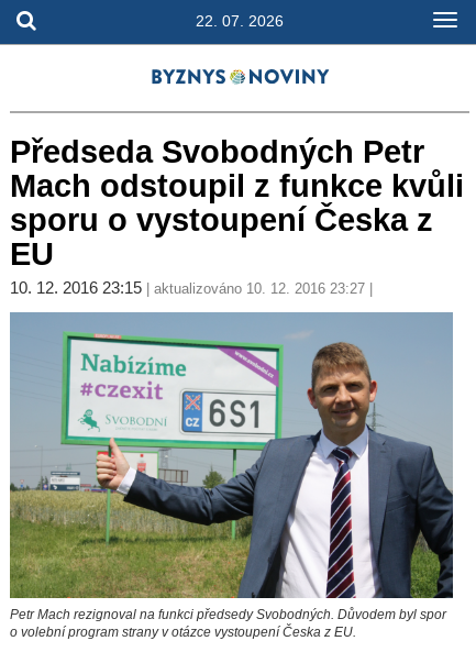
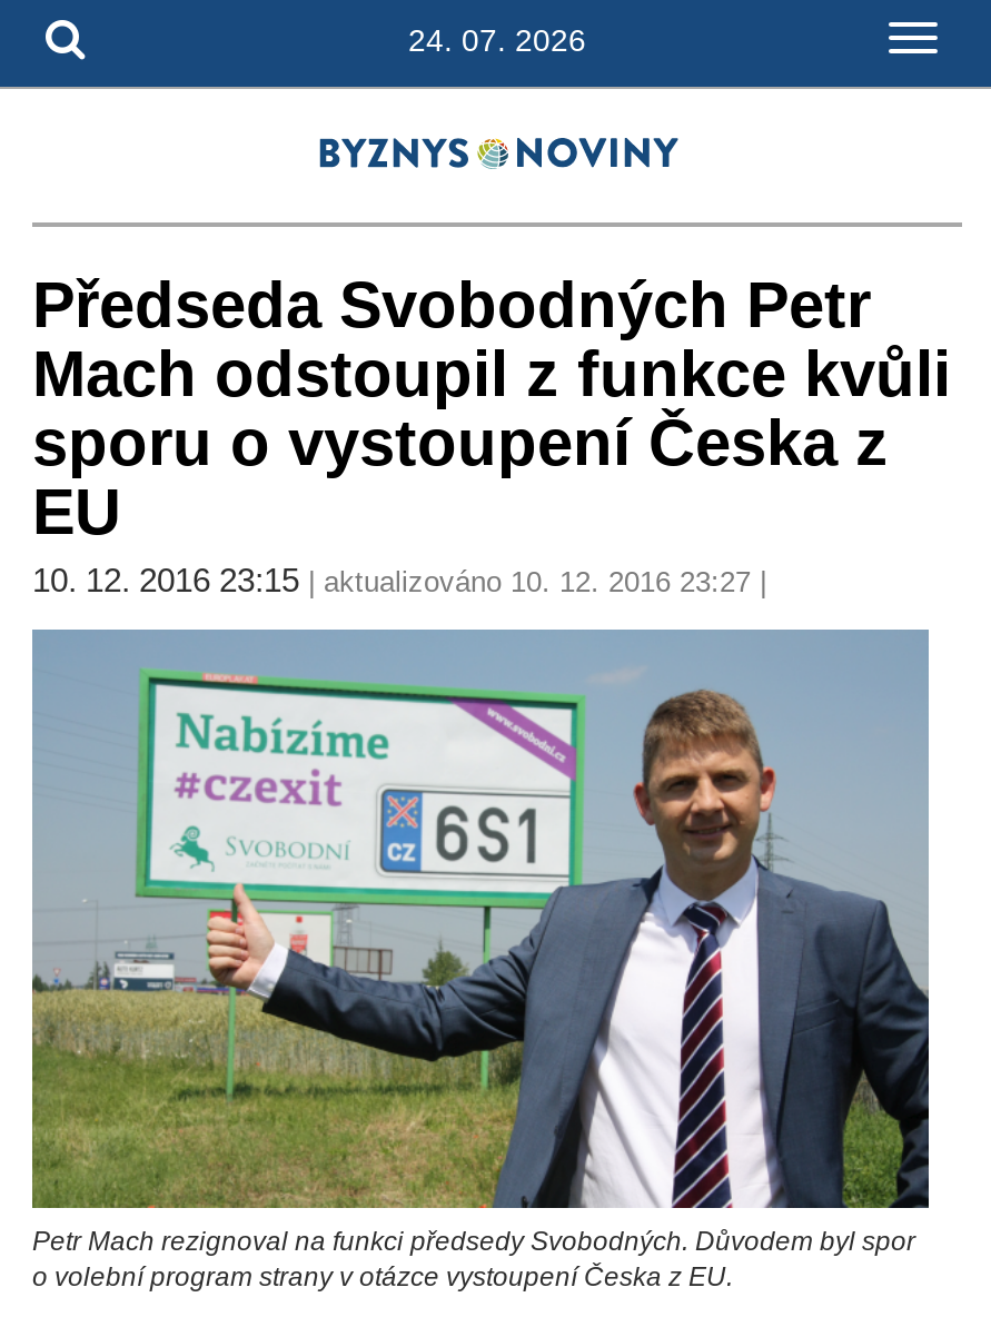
[196,12,284,30] 22. 07. 2026 -> [408,22,586,58] 24. 07. 2026

